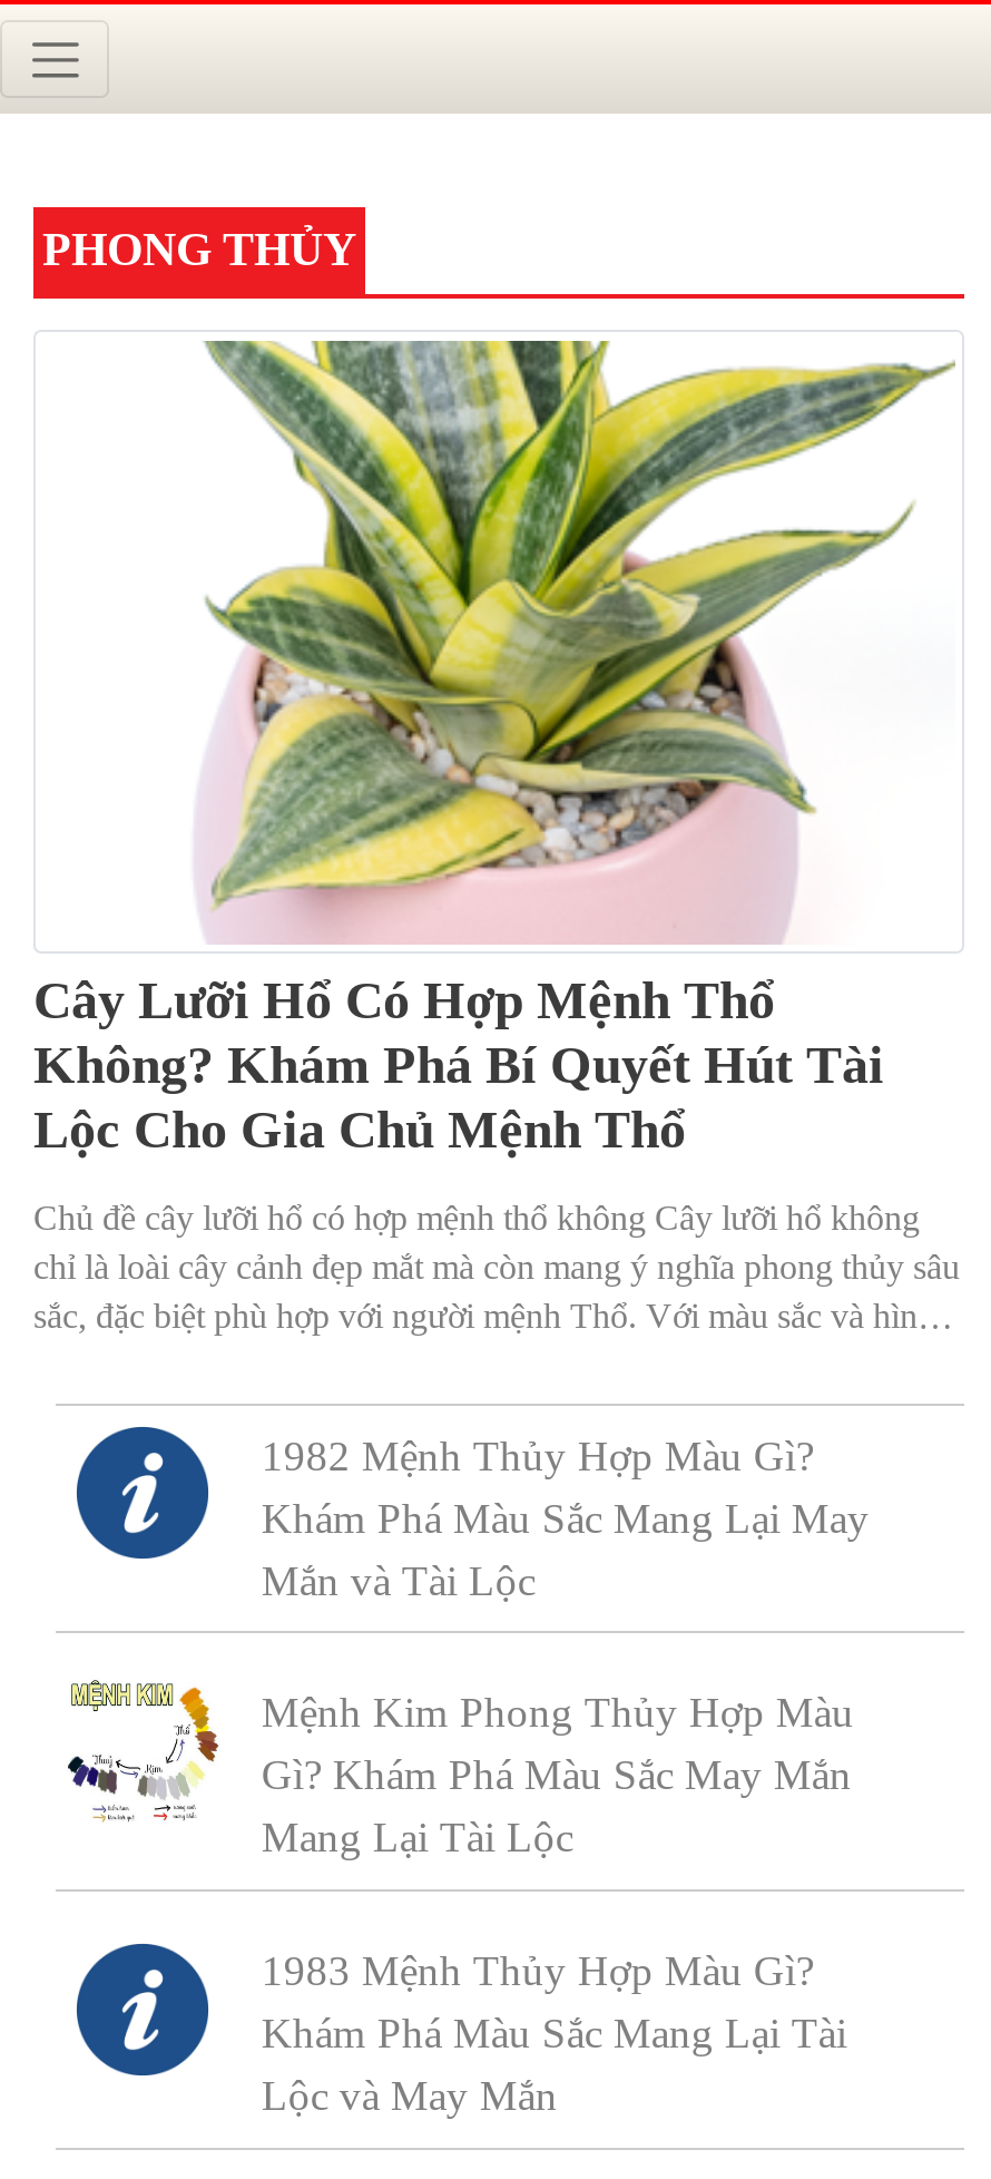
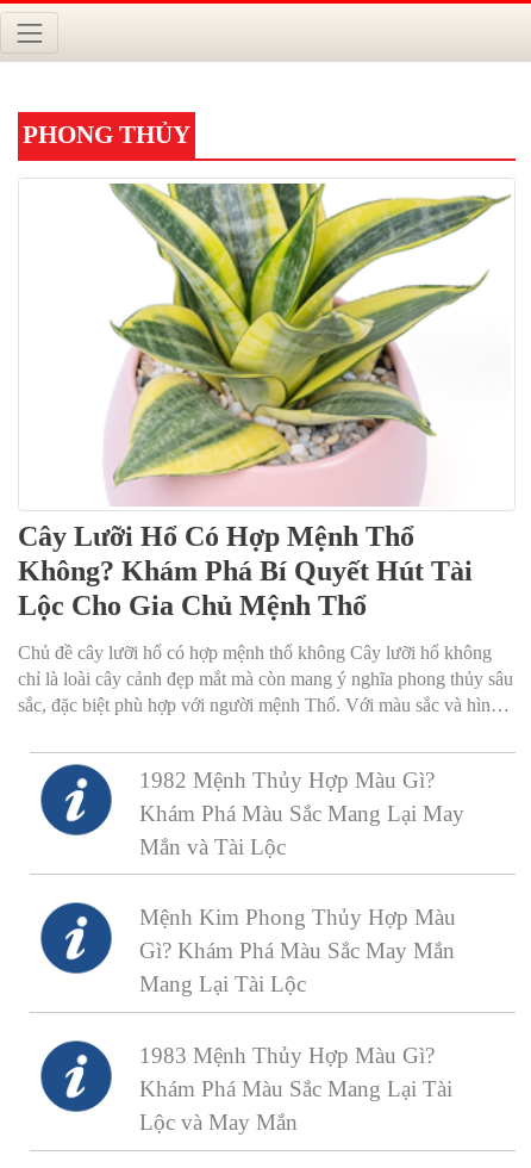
[67,1678,220,1823] [image] -> [37,901,117,975] [image]

